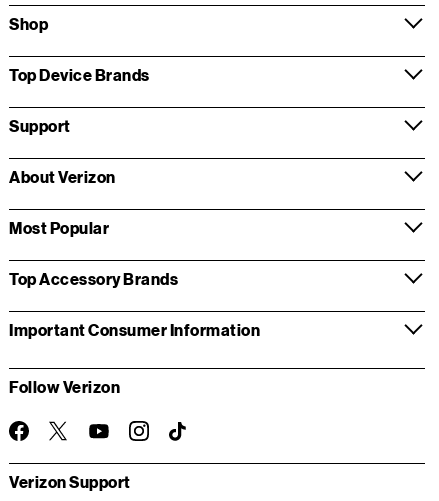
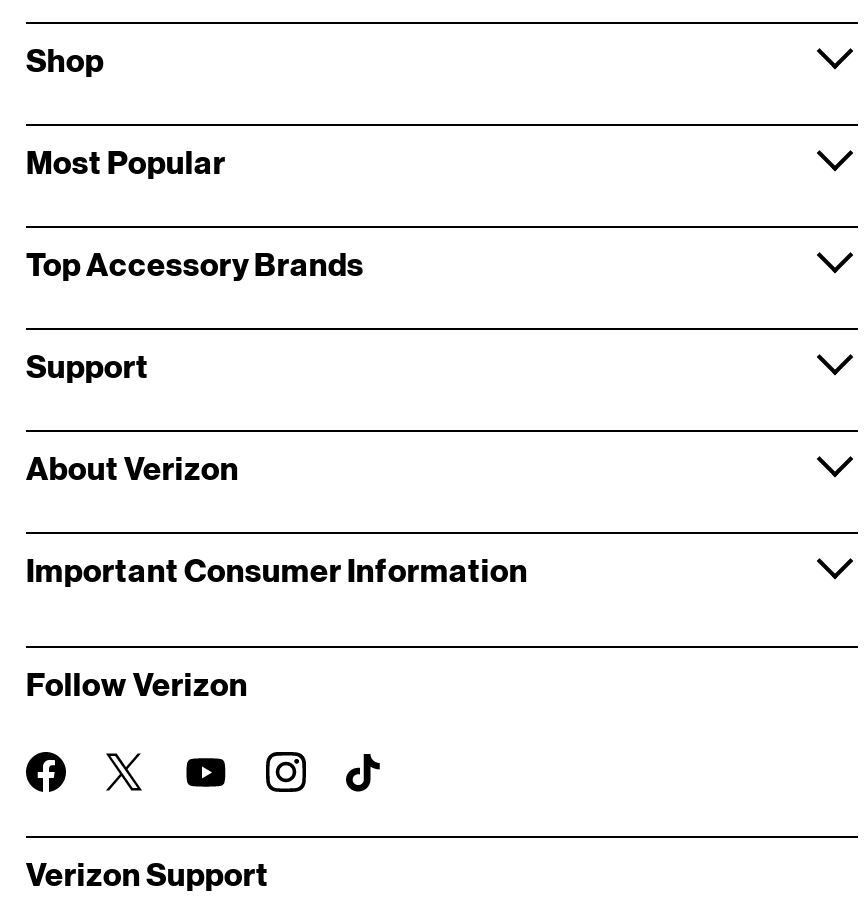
[9,65,149,84] Top Device Brands -> none
moved [9,116,115,186] -> [26,345,239,485]: Support | About Verizon
moved [9,218,178,288] -> [26,141,364,281]: Most Popular | Top Accessory Brands

